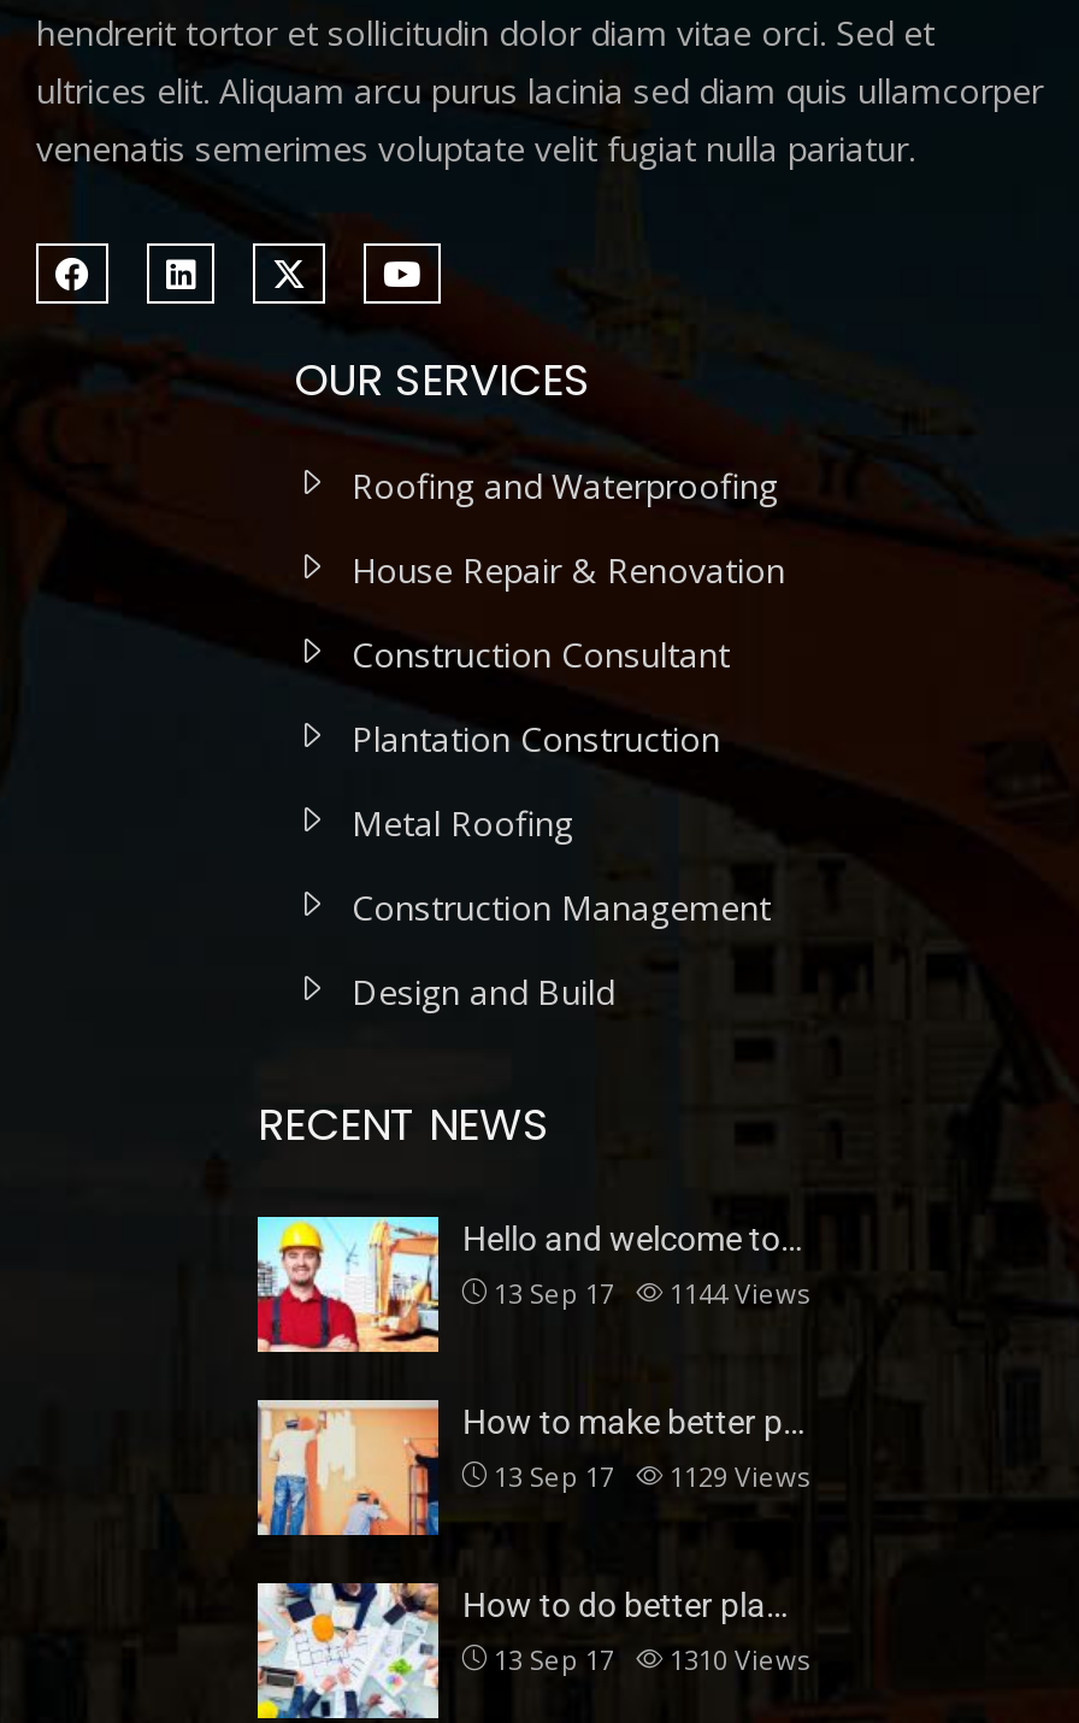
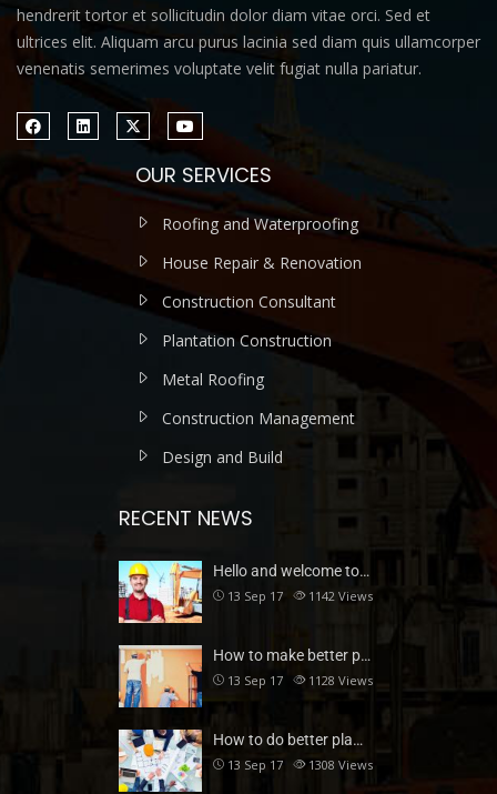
[494,1274,809,1310] 13 Sep 17 1144Views -> [227,587,373,604] 13 Sep 17 1142Views
[494,1457,809,1494] 13 Sep 17 1129 Views -> [227,672,373,688] 13 Sep 17 1128 Views
[494,1641,809,1677] 13 Sep 17 1310 Views -> [227,756,373,773] 13 Sep 17 1308 Views

